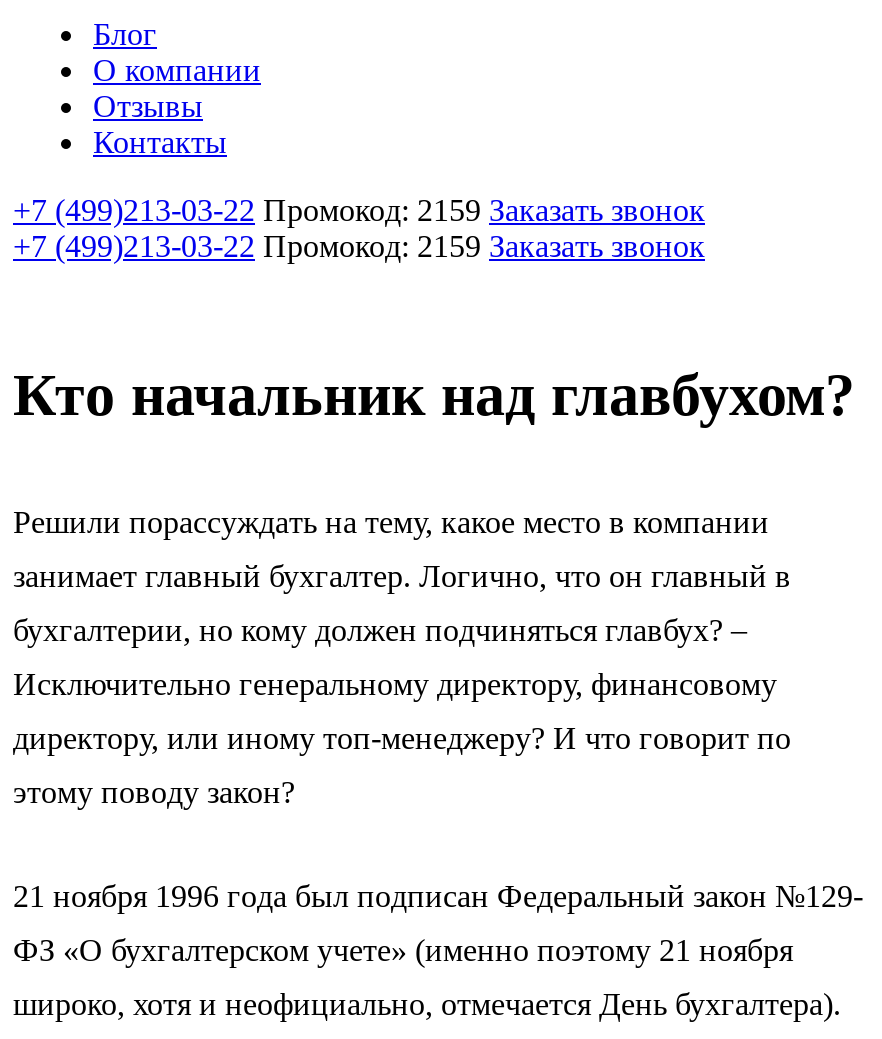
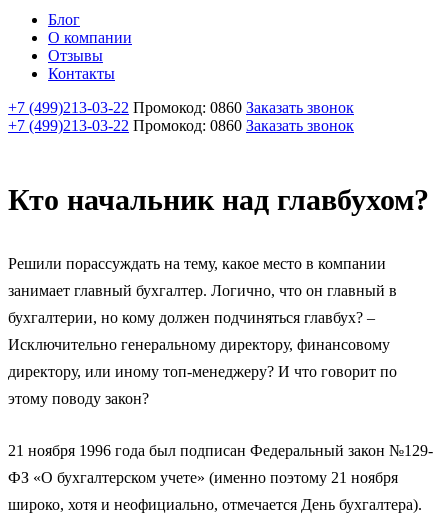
[13,193,705,227] +7 (499)213-03-22 Промокод: 2159 Заказать звонок -> [8,99,354,116] +7 (499)213-03-22 Промокод: 0860 Заказать звонок
[13,229,705,263] +7 (499)213-03-22 Промокод: 2159 Заказать звонок -> [8,117,354,134] +7 (499)213-03-22 Промокод: 0860 Заказать звонок

